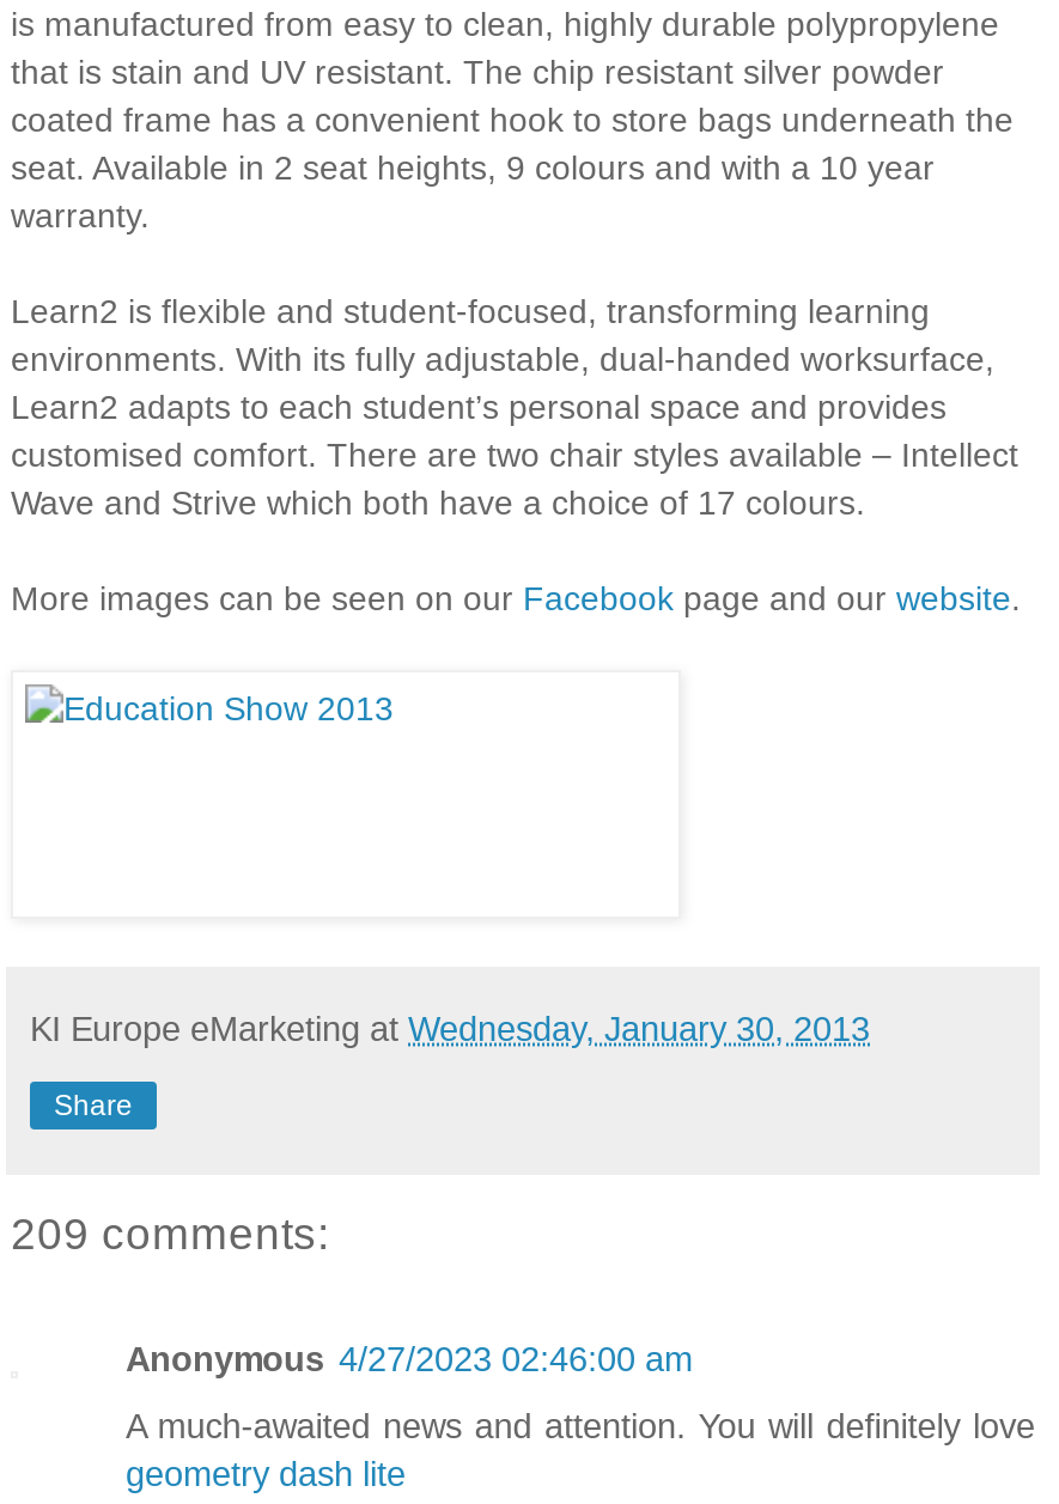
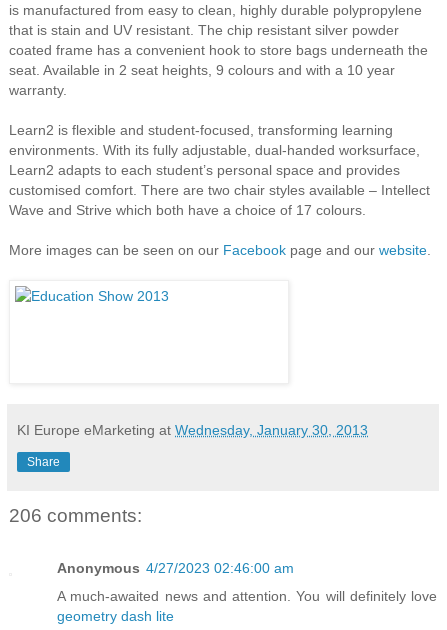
[11,1209,329,1259] 209 comments: -> [9,505,142,526] 206 comments:

